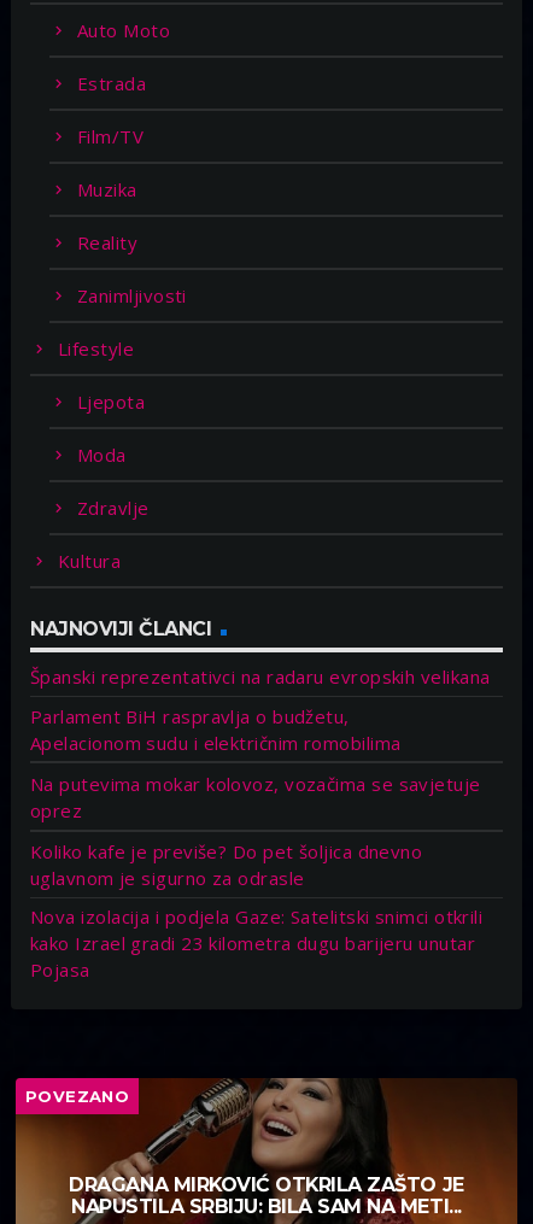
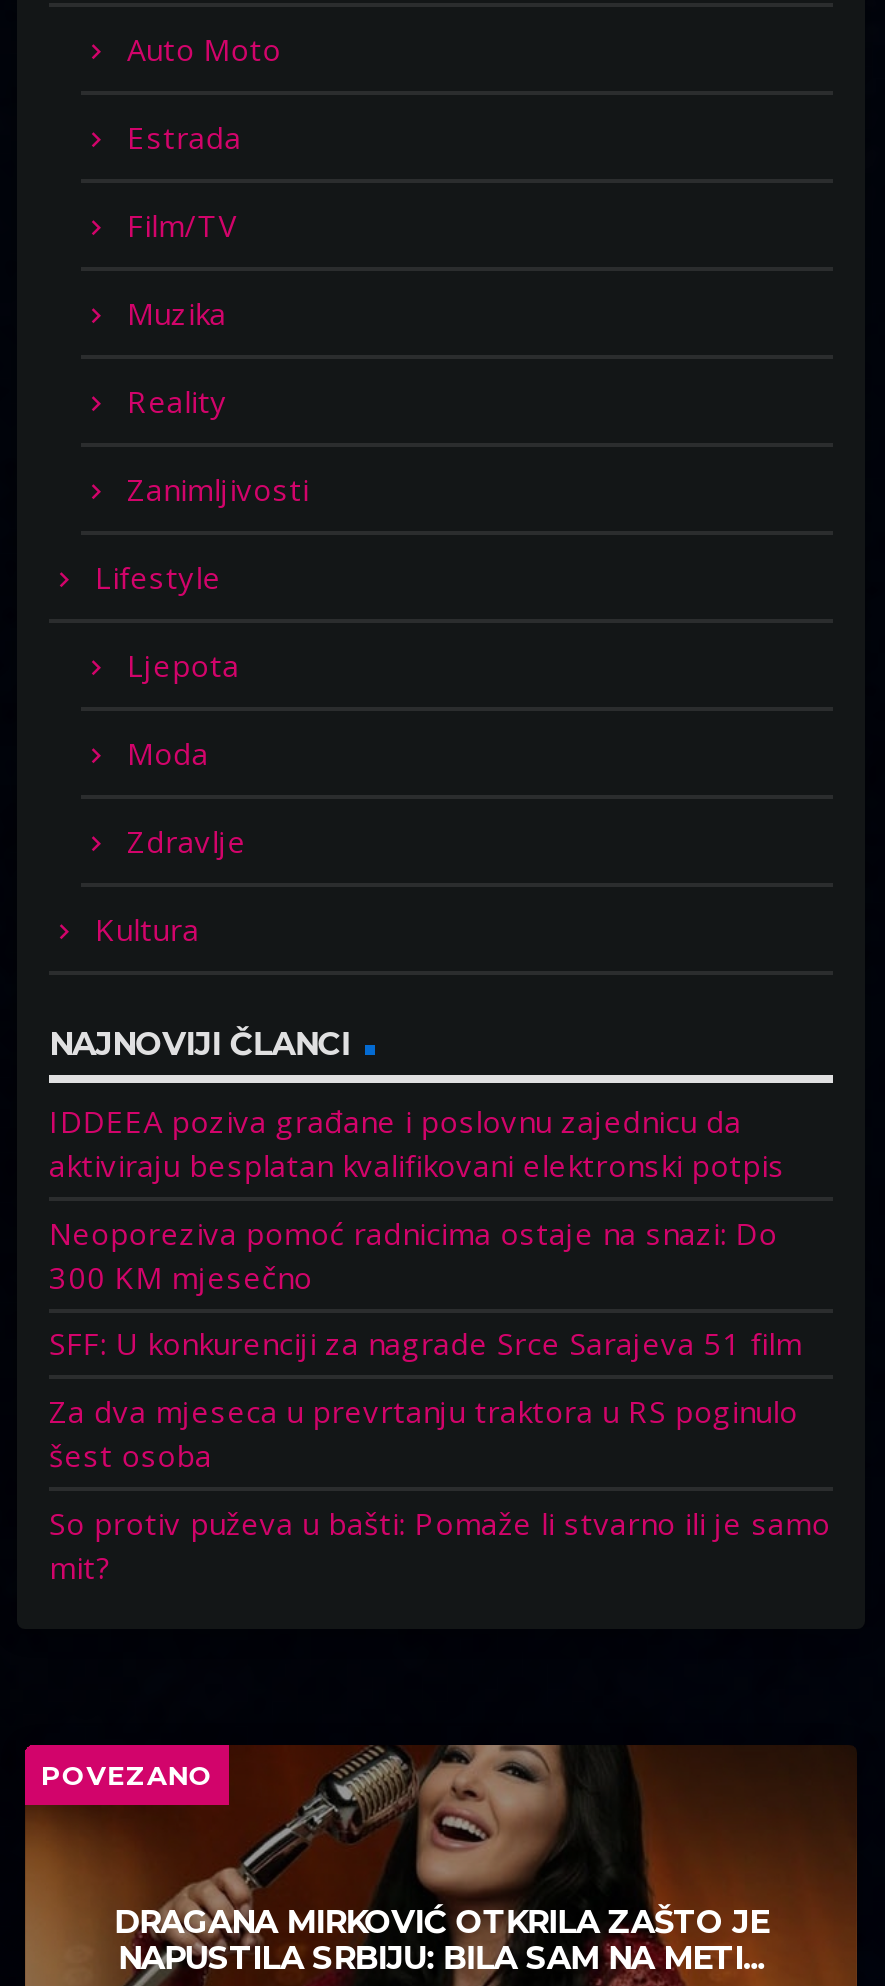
[30,664,490,688] Španski reprezentativci na radaru evropskih velikana -> [49,1101,785,1185] IDDEEA poziva građane i poslovnu zajednicu da | aktiviraju besplatan kvalifikovani elektronski potpis
[30,704,401,755] Parlament BiH raspravlja o budžetu, | Apelacionom sudu i električnim romobilima -> [49,1212,777,1296] Neoporeziva pomoć radnicima ostaje na snazi: Do | 300 KM mjesečno
[30,771,481,822] Na putevima mokar kolovoz, vozačima se savjetuje | oprez -> [49,1323,802,1363] SFF: U konkurenciji za nagrade Srce Sarajeva 51 film
[30,838,422,889] Koliko kafe je previše? Do pet šoljica dnevno | uglavnom je sigurno za odrasle -> [49,1391,798,1475] Za dva mjeseca u prevrtanju traktora u RS poginulo | šest osoba
[30,906,483,983] Nova izolacija i podjela Gaze: Satelitski snimci otkrili | kako Izrael gradi 23 kilometra dugu barijeru unutar | Pojasa -> [49,1502,831,1586] So protiv puževa u bašti: Pomaže li stvarno ili je samo | mit?

